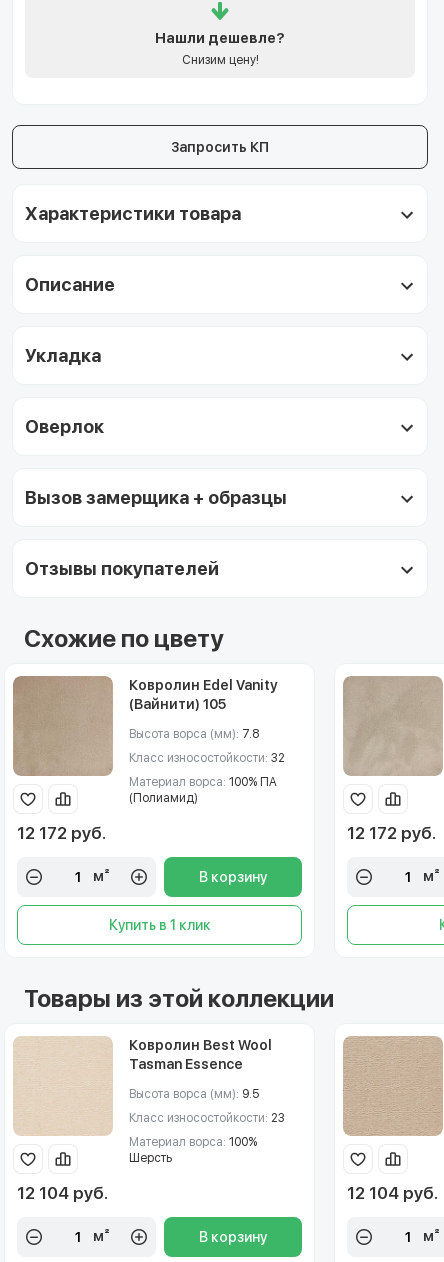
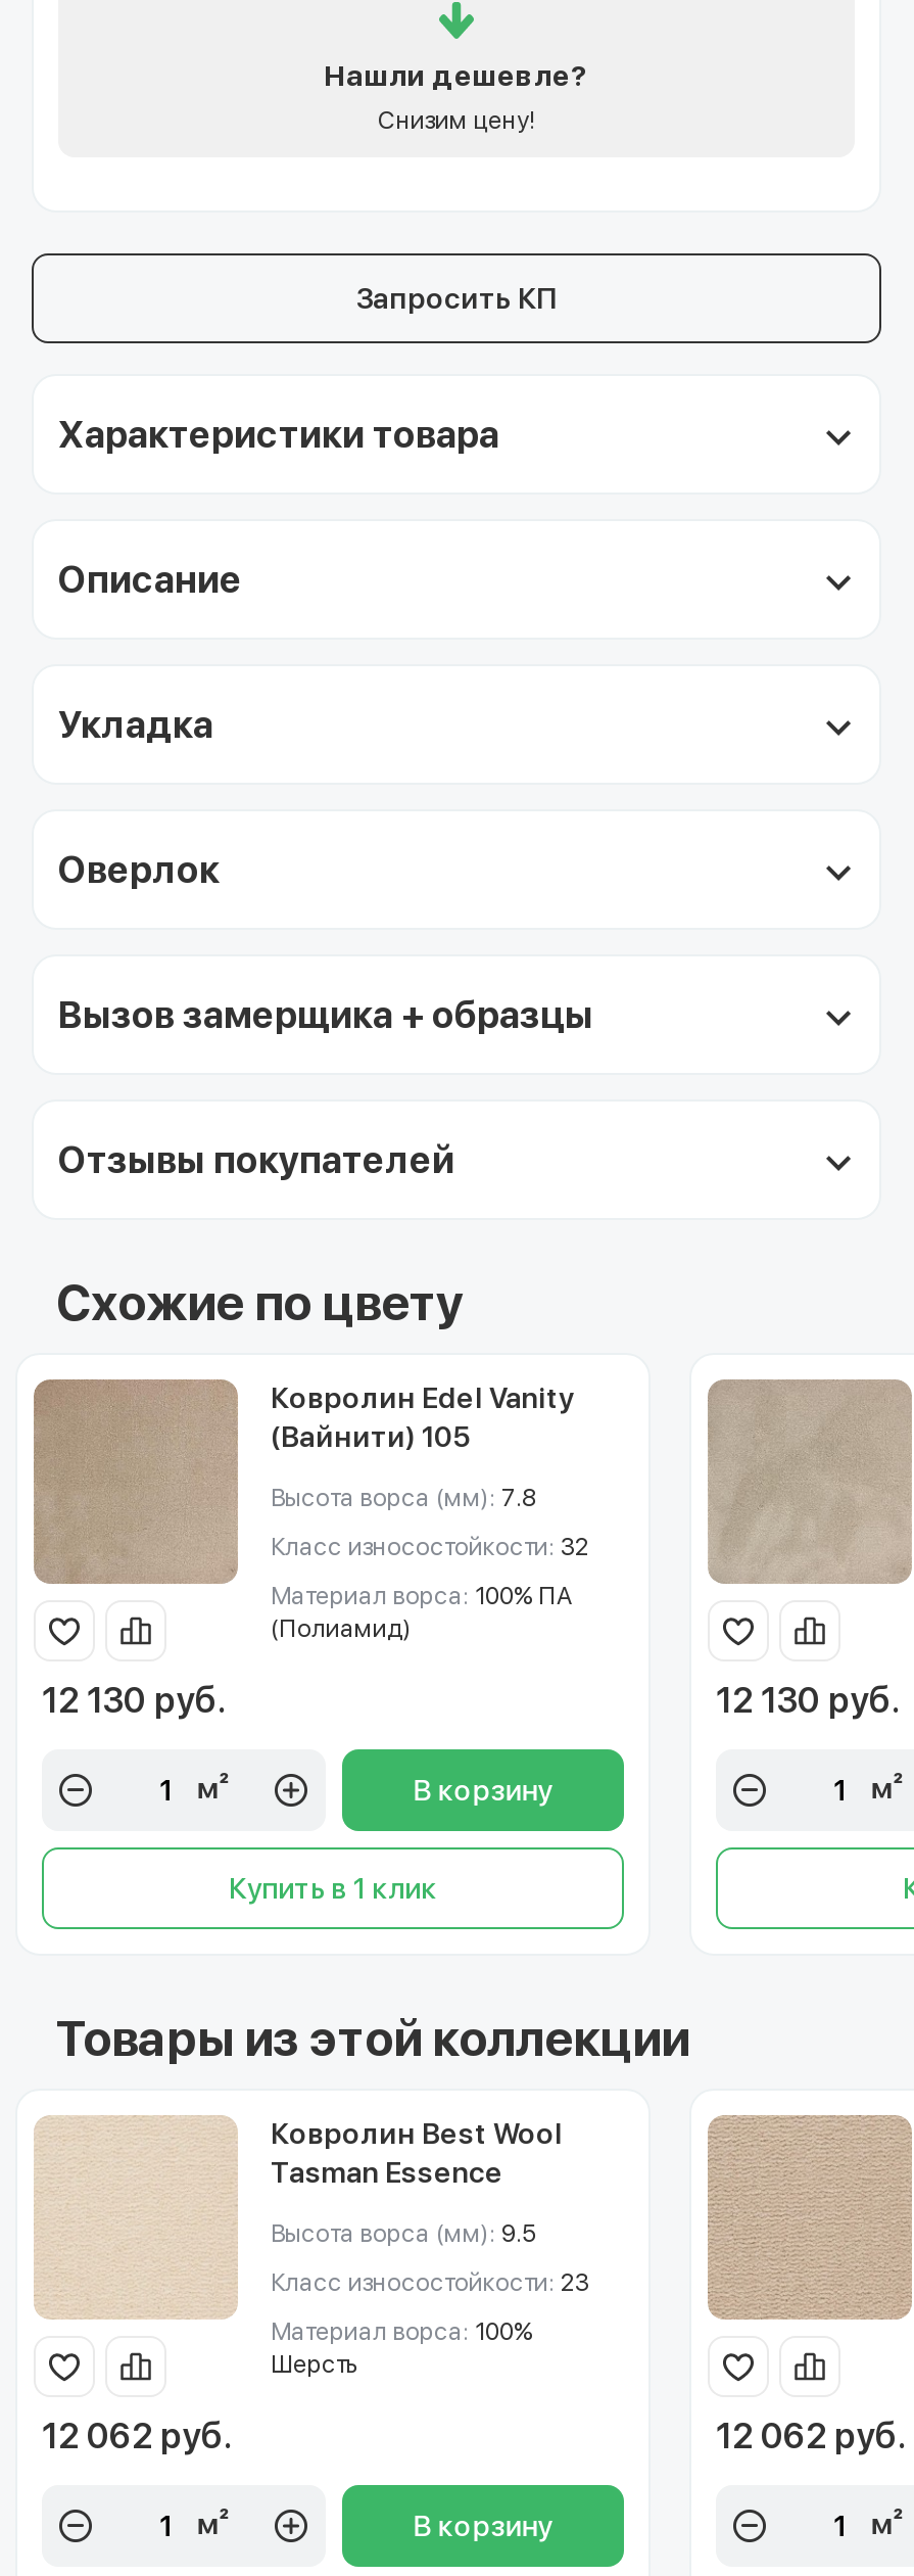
[17,823,106,843] 12 172 руб. -> [42,1679,226,1720] 12 130 руб.
[347,823,436,843] 12 172 руб. -> [716,1679,900,1720] 12 130 руб.
[17,1183,108,1203] 12 104 руб. -> [42,2415,232,2456] 12 062 руб.
[347,1183,438,1203] 12 104 руб. -> [716,2415,906,2456] 12 062 руб.

